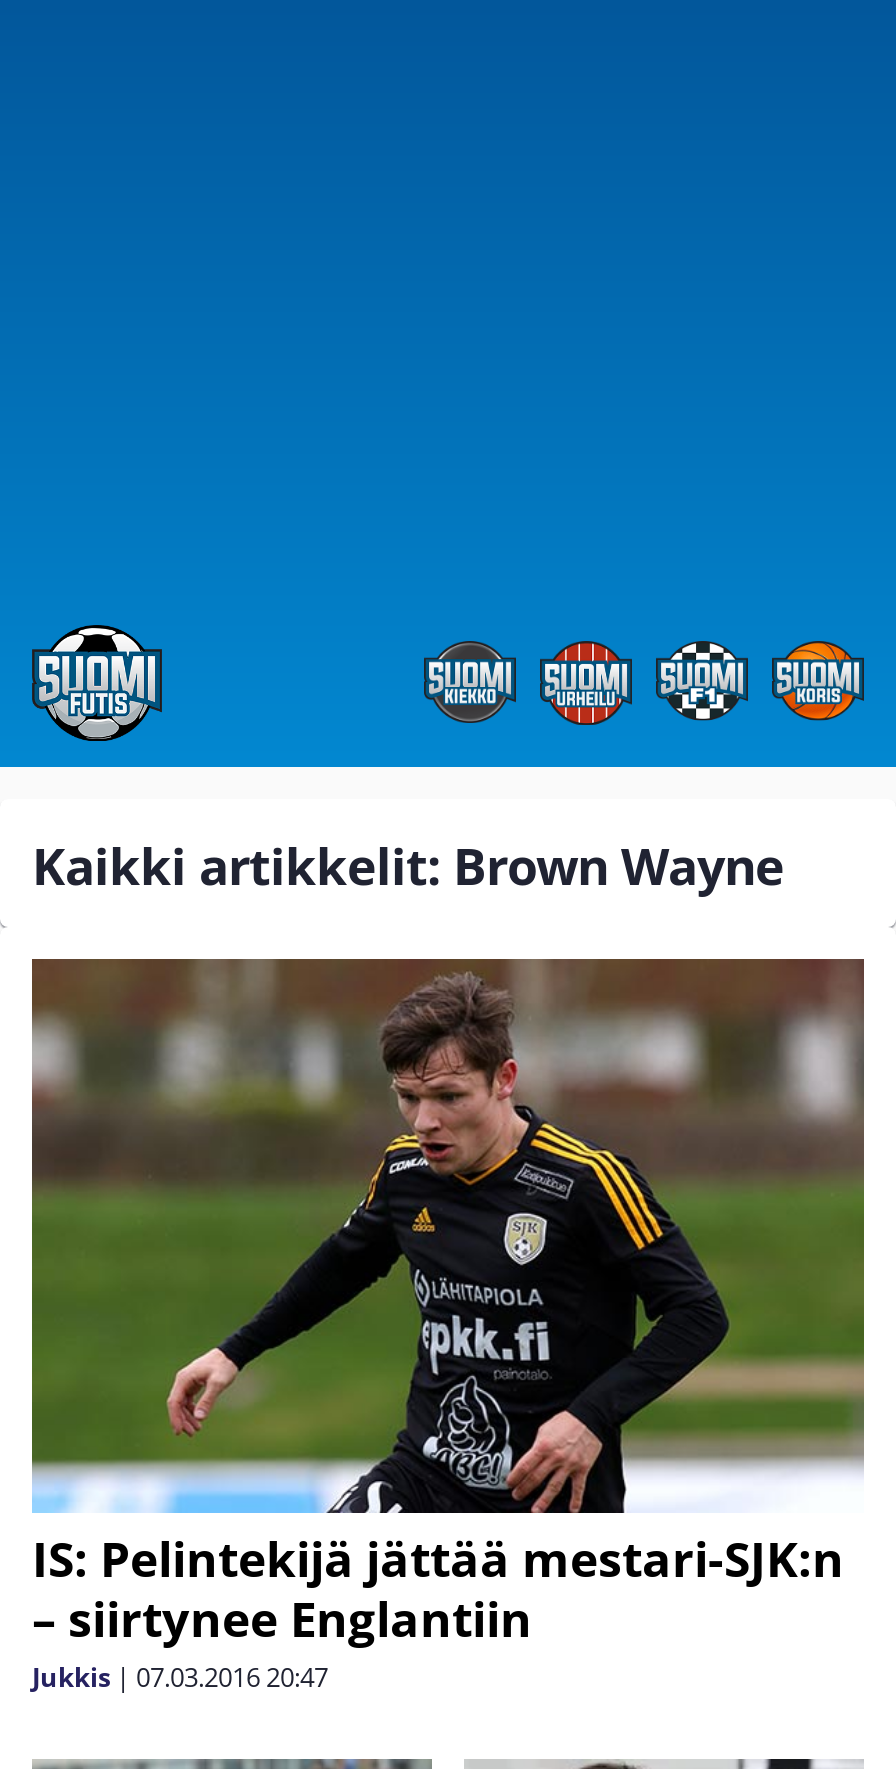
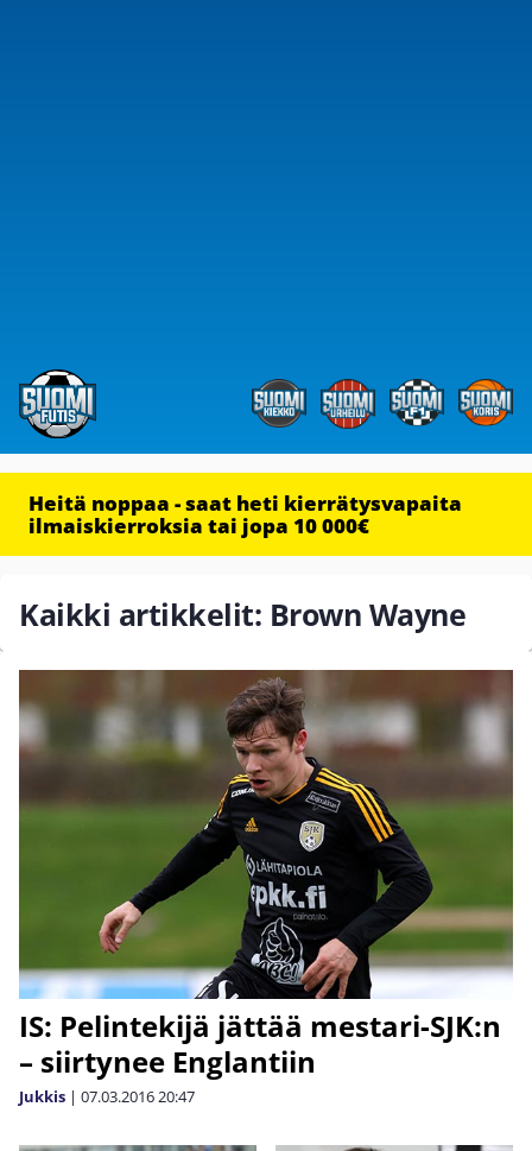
none -> [28,489,462,539] Heitä noppaa - saat heti kierrätysvapaita | ilmaiskierroksia tai jopa 10 000€

